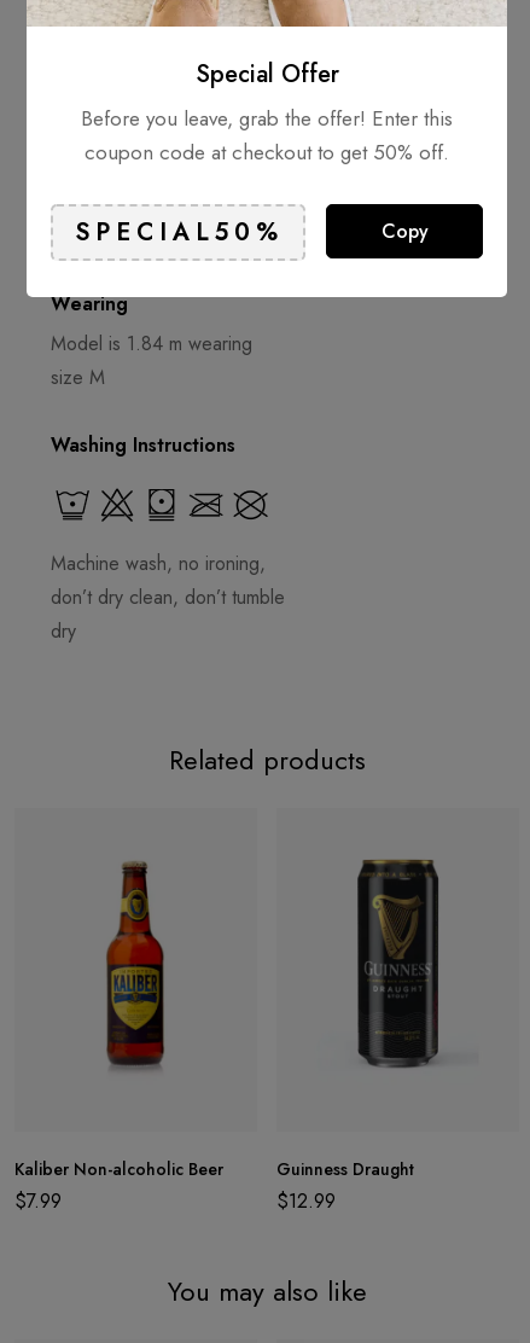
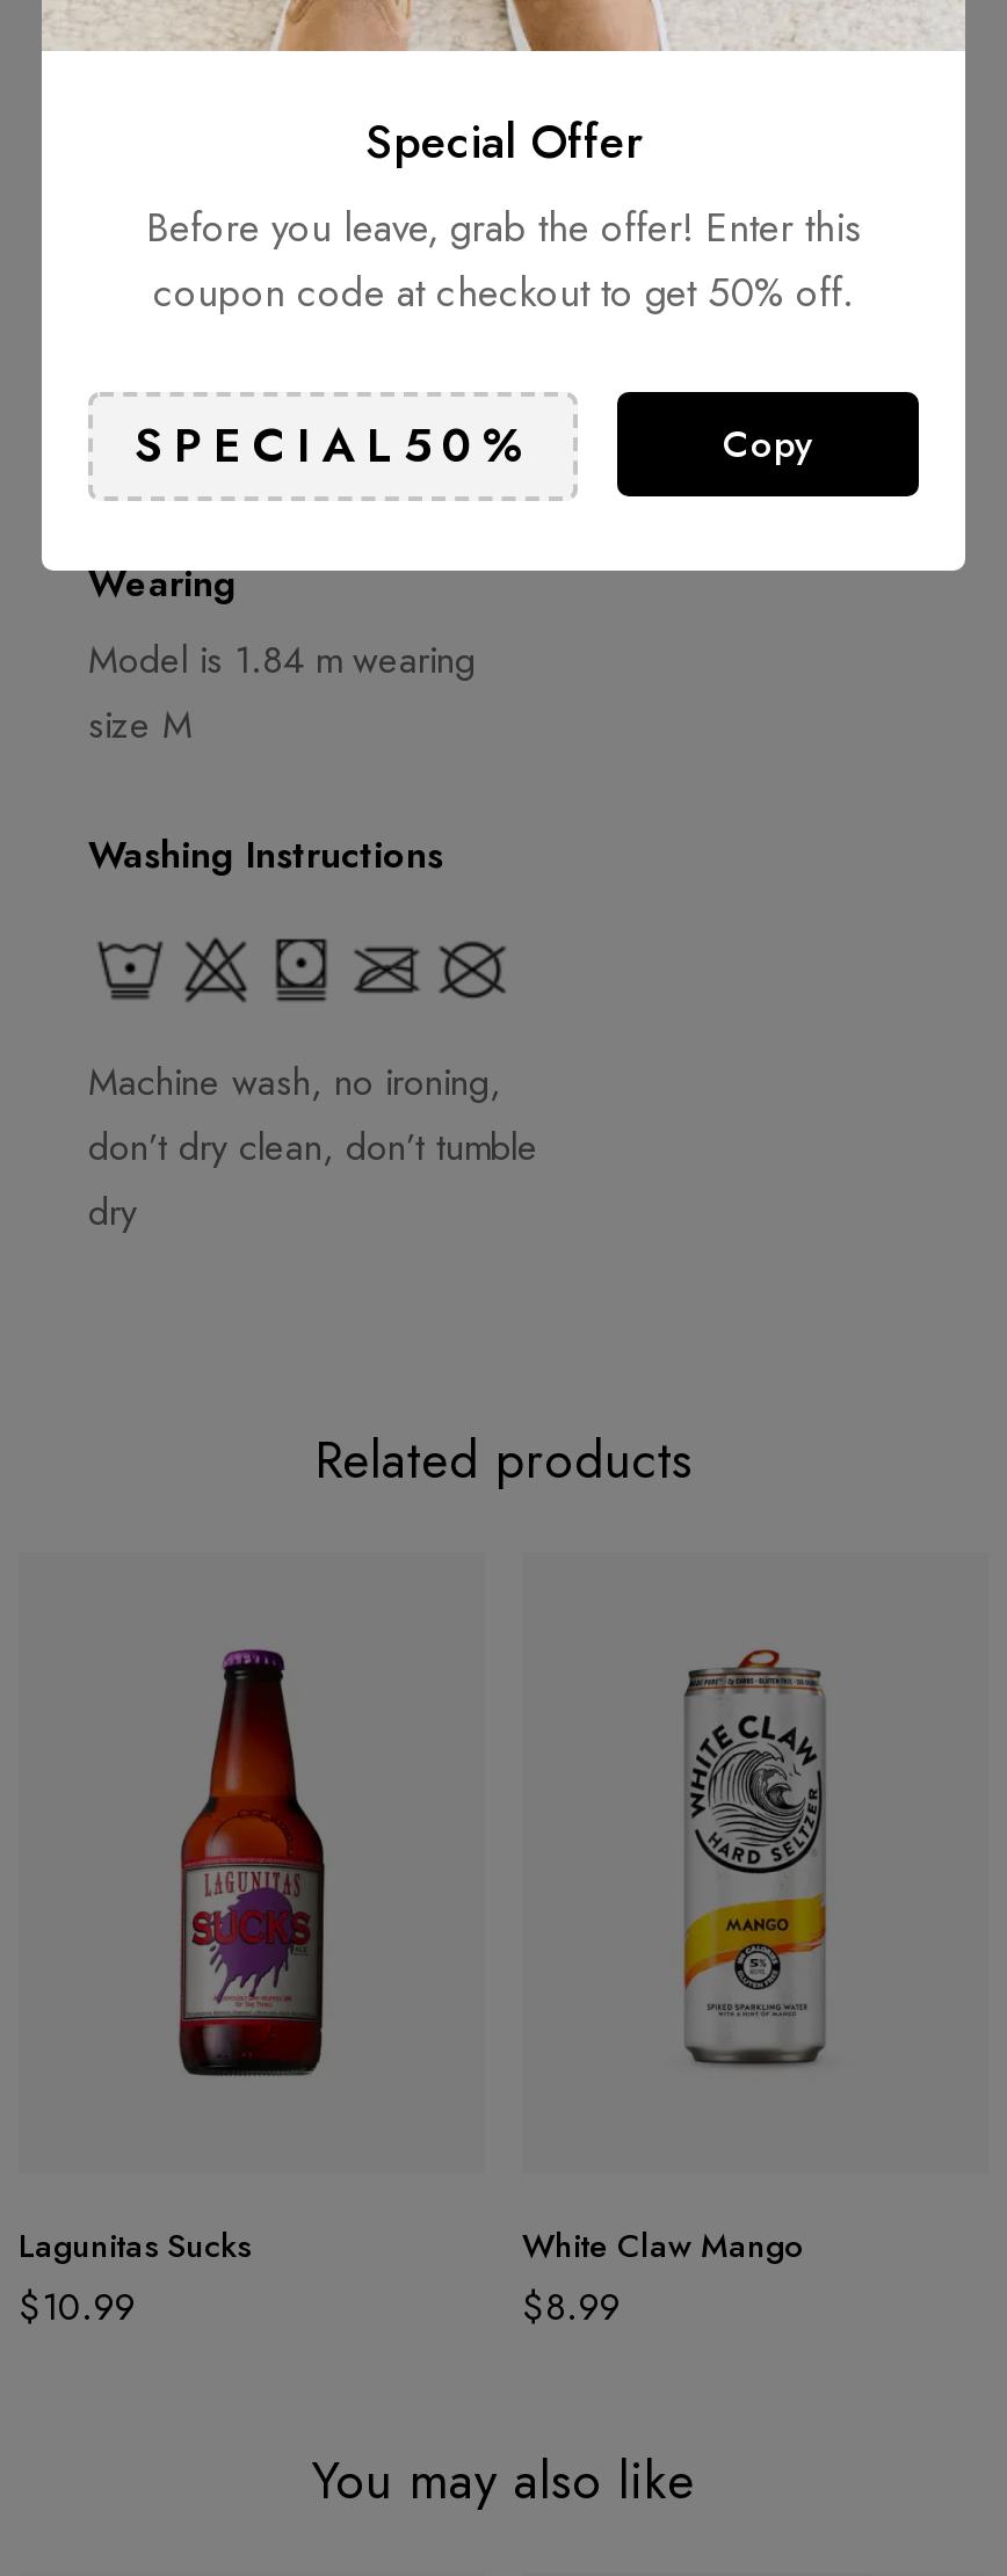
[99,860,173,1080] [image] -> [179,1649,325,2076] [image]
[357,859,439,1075] [image] -> [680,1652,833,2067] [image]
[14,1157,223,1215] Kaliber Non-alcoholic Beer | $7.99 -> [19,2223,251,2334] Lagunitas Sucks | $10.99
[276,1157,414,1215] Guinness Draught | $12.99 -> [522,2223,805,2334] White Claw Mango | $8.99

